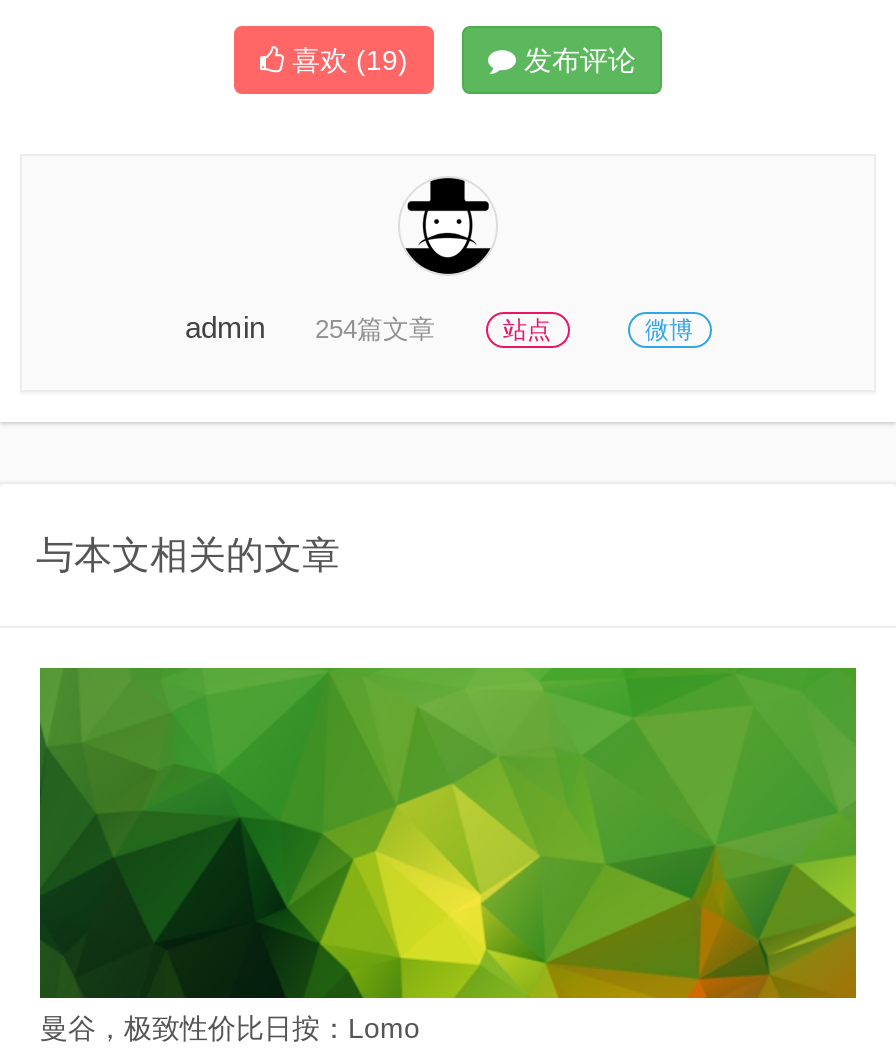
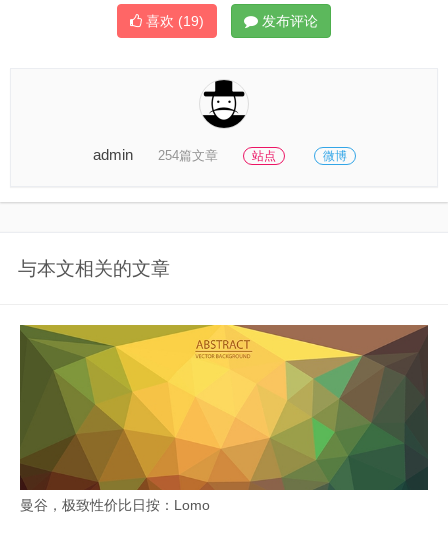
[40,667,858,1001] [image] -> [20,324,429,491] [image]

